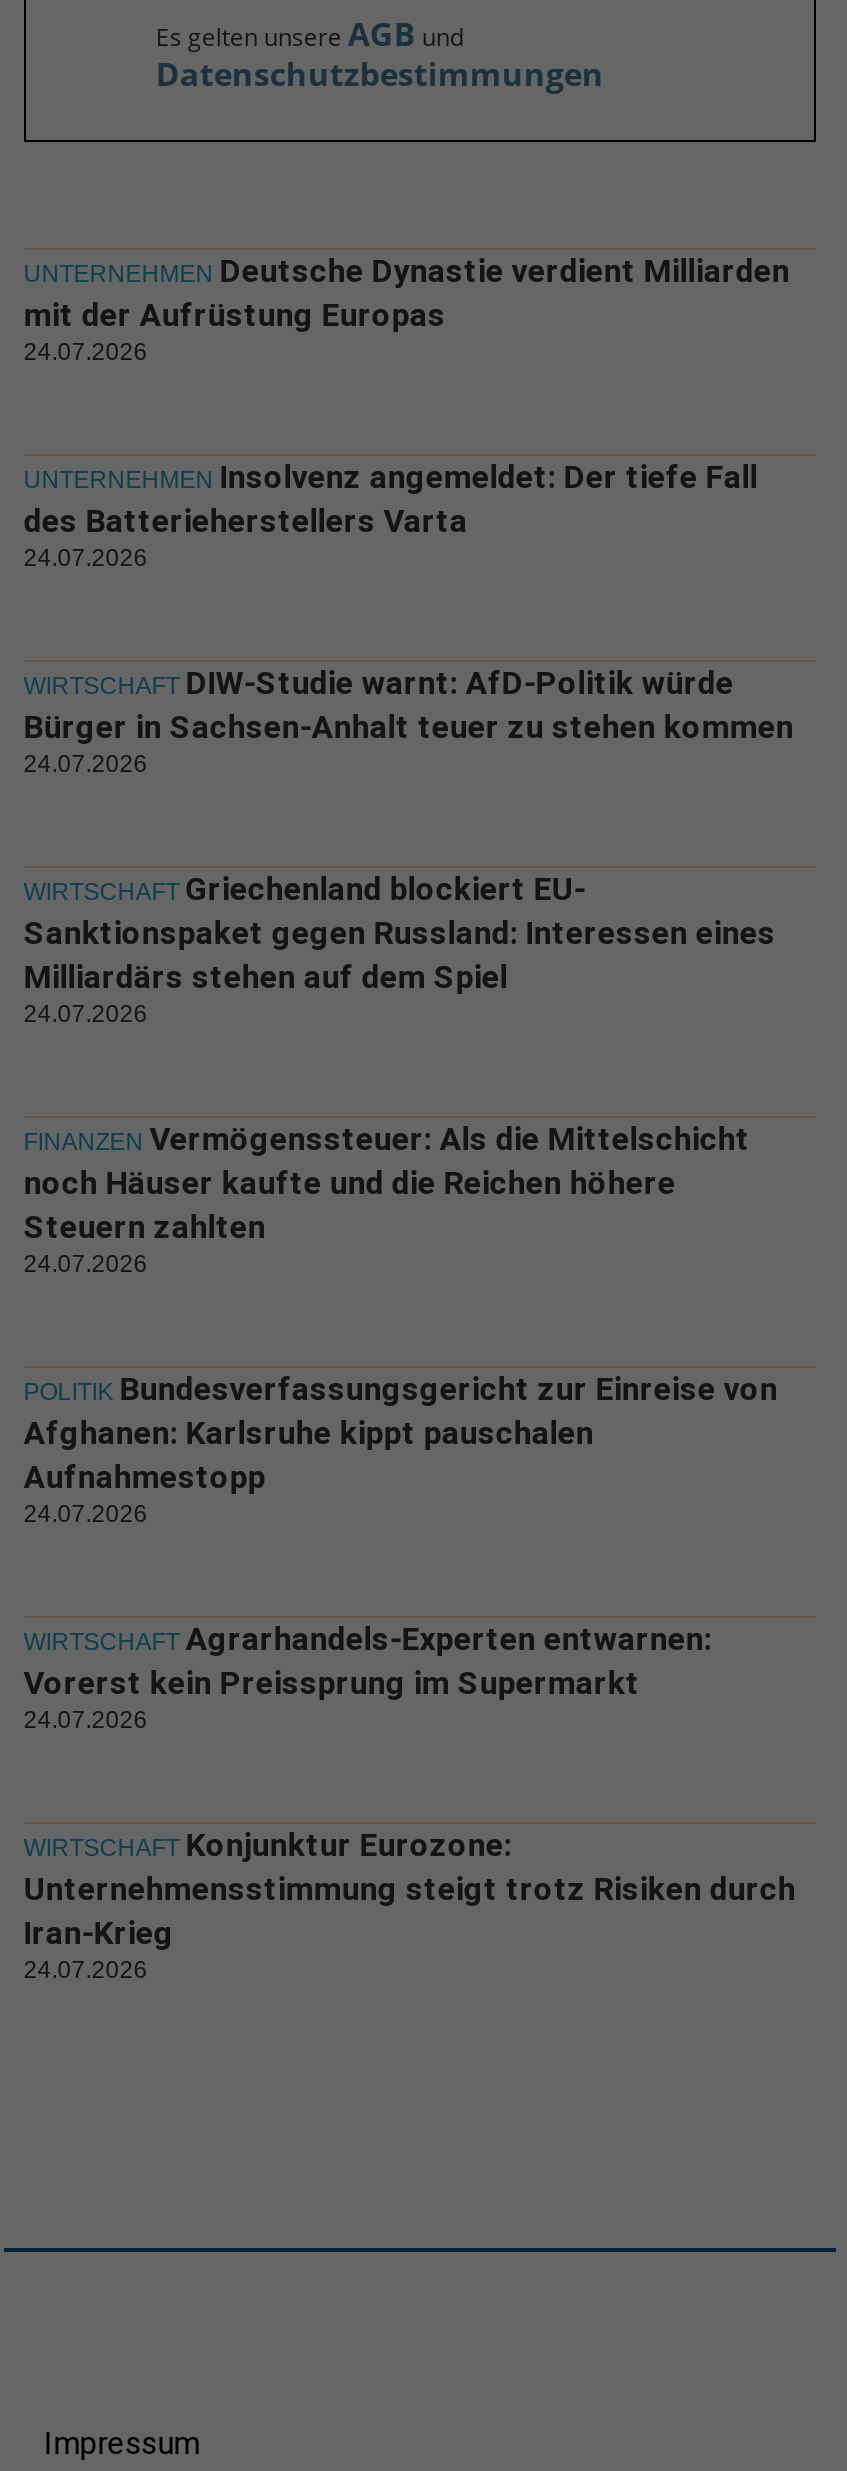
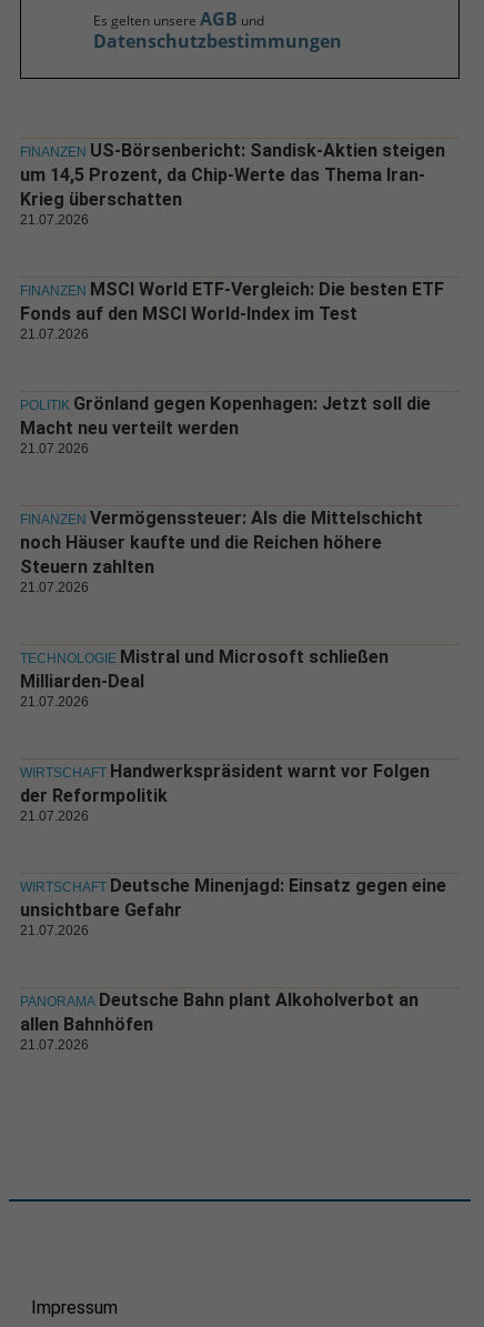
[23,252,793,1028] UNTERNEHMEN Deutsche Dynastie verdient Milliarden | mit der Aufrüstung Europas | 24.07.2026 | UNTERNEHMEN Insolvenz angemeldet: Der tiefe Fall | des Batterieherstellers Varta | 24.07.2026 | WIRTSCHAFT DIW-Studie warnt: AfD-Politik würde | Bürger in Sachsen-Anhalt teuer zu stehen kommen | 24.07.2026 | WIRTSCHAFT Griechenland blockiert EU- | Sanktionspaket gegen Russland: Interessen eines | Milliardärs stehen auf dem Spiel | 24.07.2026 -> [20,140,445,457] FINANZEN US-Börsenbericht: Sandisk-Aktien steigen | um 14,5 Prozent, da Chip-Werte das Thema Iran- | Krieg überschatten | 21.07.2026 | FINANZEN MSCI World ETF-Vergleich: Die besten ETF | Fonds auf den MSCI World-Index im Test | 21.07.2026 | POLITIK Grönland gegen Kopenhagen: Jetzt soll die | Macht neu verteilt werden | 21.07.2026
moved [23,1120,749,1246] -> [20,508,423,578]: FINANZEN Vermögenssteuer: Als die Mittelschicht | noch Häuser kaufte und die Reichen höhere | Steuern zahlten
[23,1250,795,1984] 24.07.2026 | POLITIK Bundesverfassungsgericht zur Einreise von | Afghanen: Karlsruhe kippt pauschalen | Aufnahmestopp | 24.07.2026 | WIRTSCHAFT Agrarhandels-Experten entwarnen: | Vorerst kein Preissprung im Supermarkt | 24.07.2026 | WIRTSCHAFT Konjunktur Eurozone: | Unternehmensstimmung steigt trotz Risiken durch | Iran-Krieg | 24.07.2026 -> [20,580,446,1053] 21.07.2026 | TECHNOLOGIE Mistral und Microsoft schließen | Milliarden-Deal | 21.07.2026 | WIRTSCHAFT Handwerkspräsident warnt vor Folgen | der Reformpolitik | 21.07.2026 | WIRTSCHAFT Deutsche Minenjagd: Einsatz gegen eine | unsichtbare Gefahr | 21.07.2026 | PANORAMA Deutsche Bahn plant Alkoholverbot an | allen Bahnhöfen | 21.07.2026

